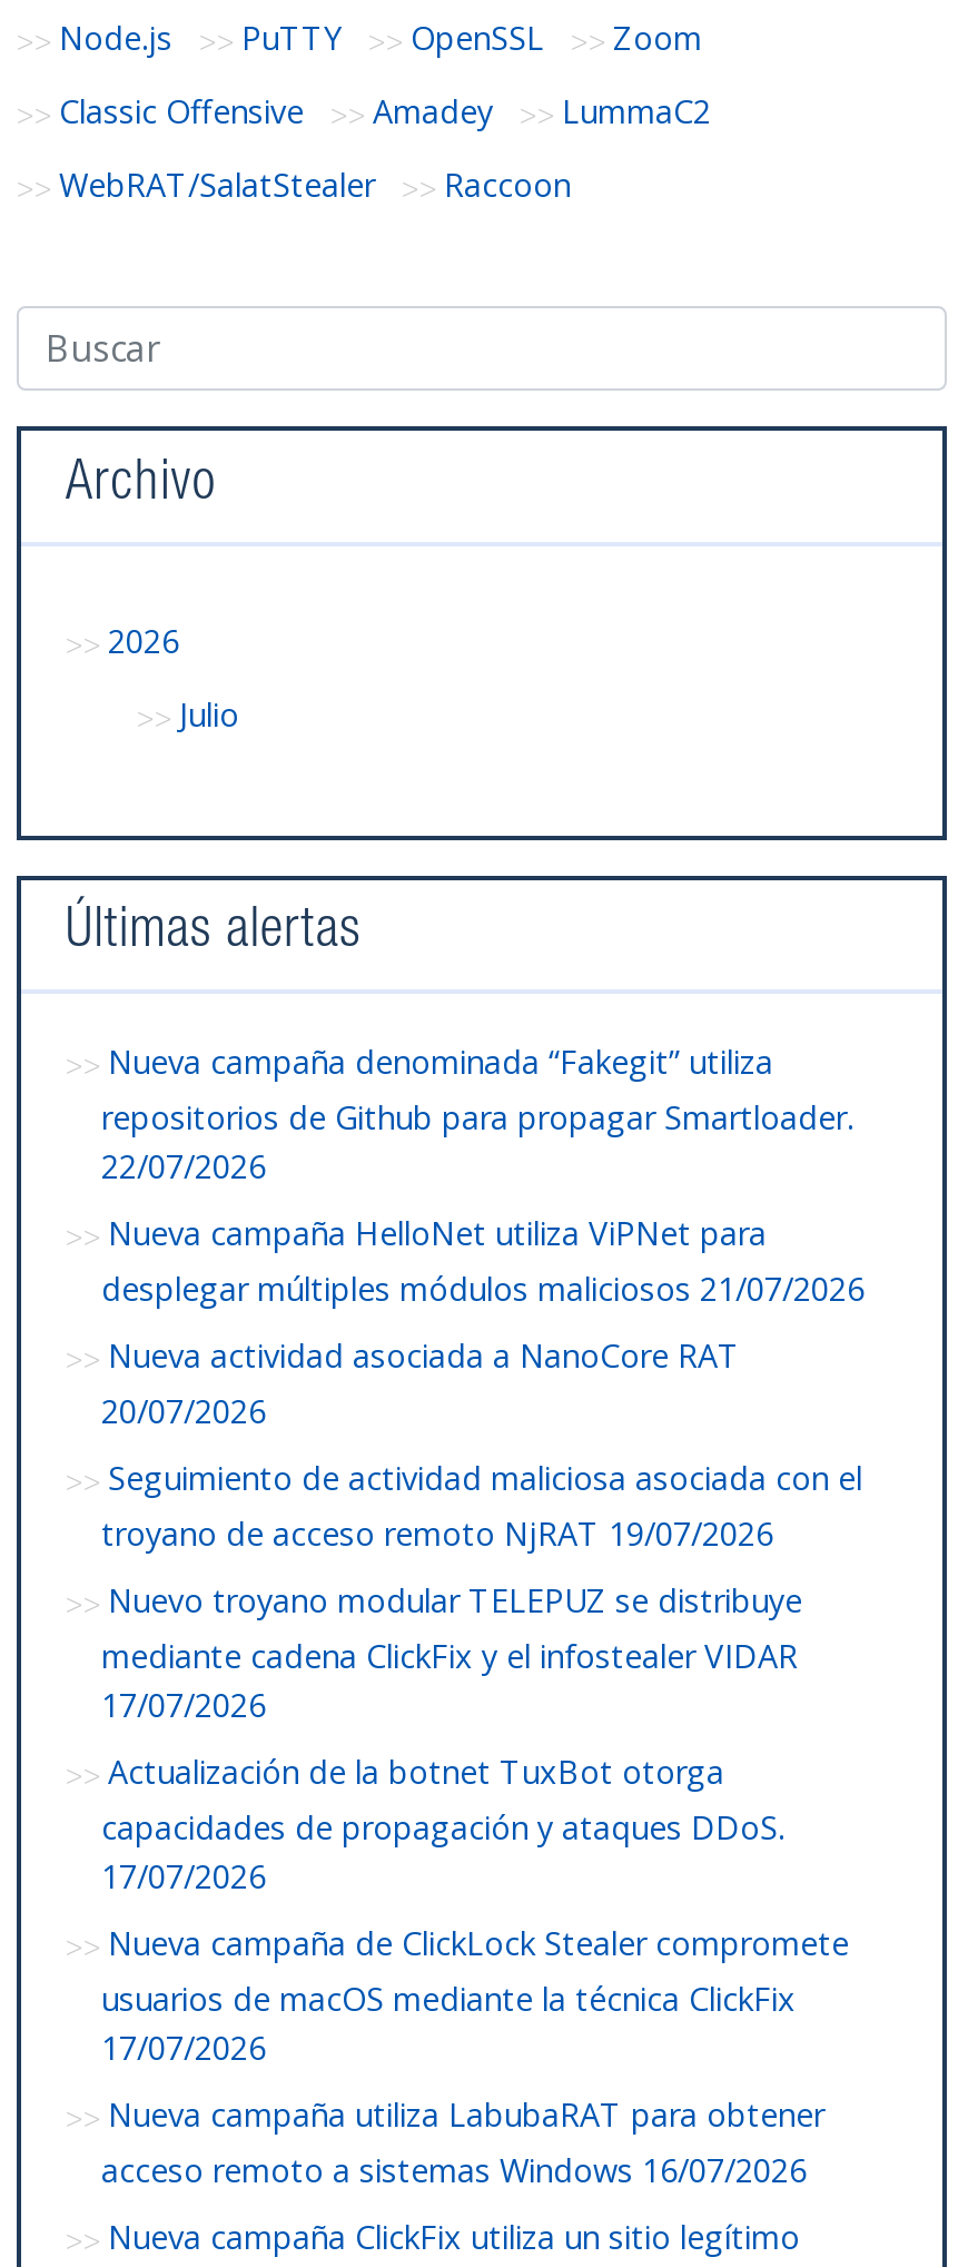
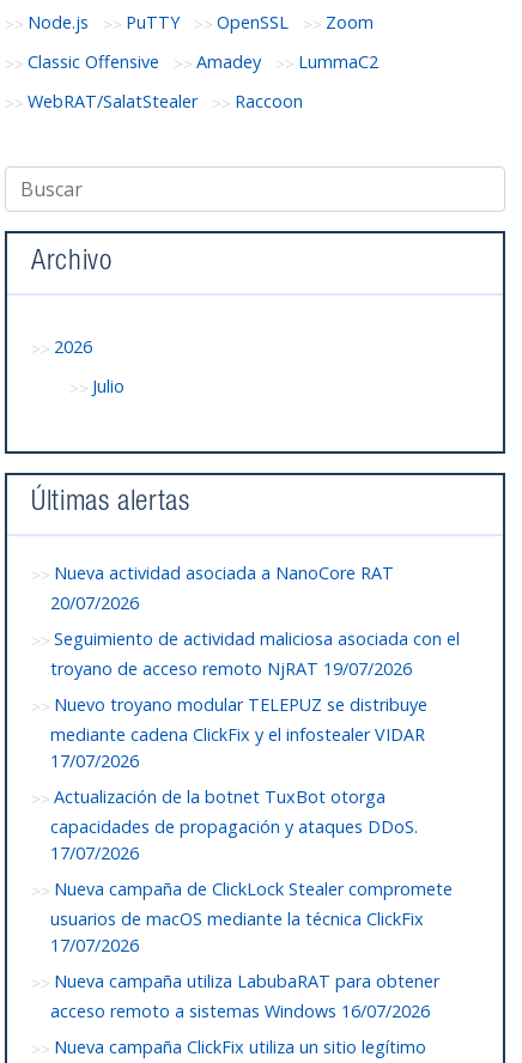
[101,1040,865,1309] Nueva campaña denominada “Fakegit” utiliza | repositorios de Github para propagar Smartloader. | 22/07/2026 | Nueva campaña HelloNet utiliza ViPNet para | desplegar múltiples módulos maliciosos 21/07/2026 -> none

